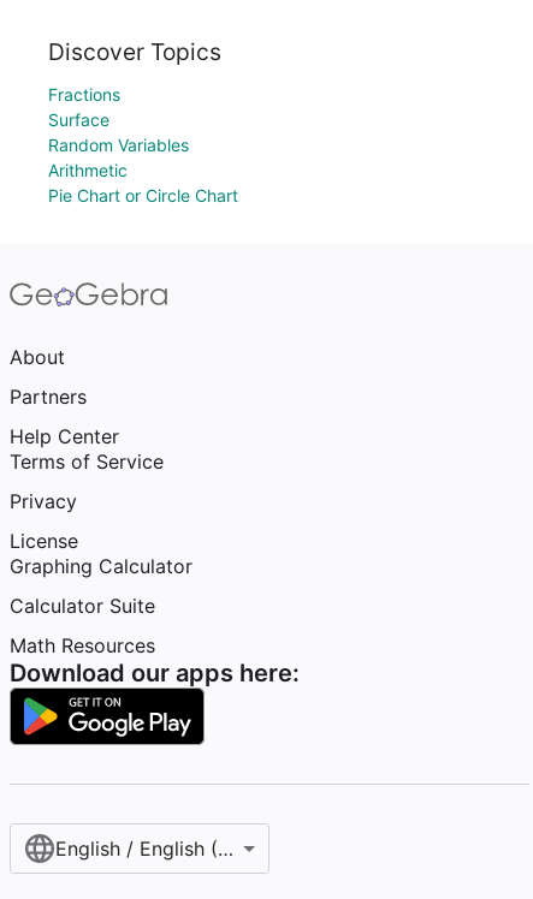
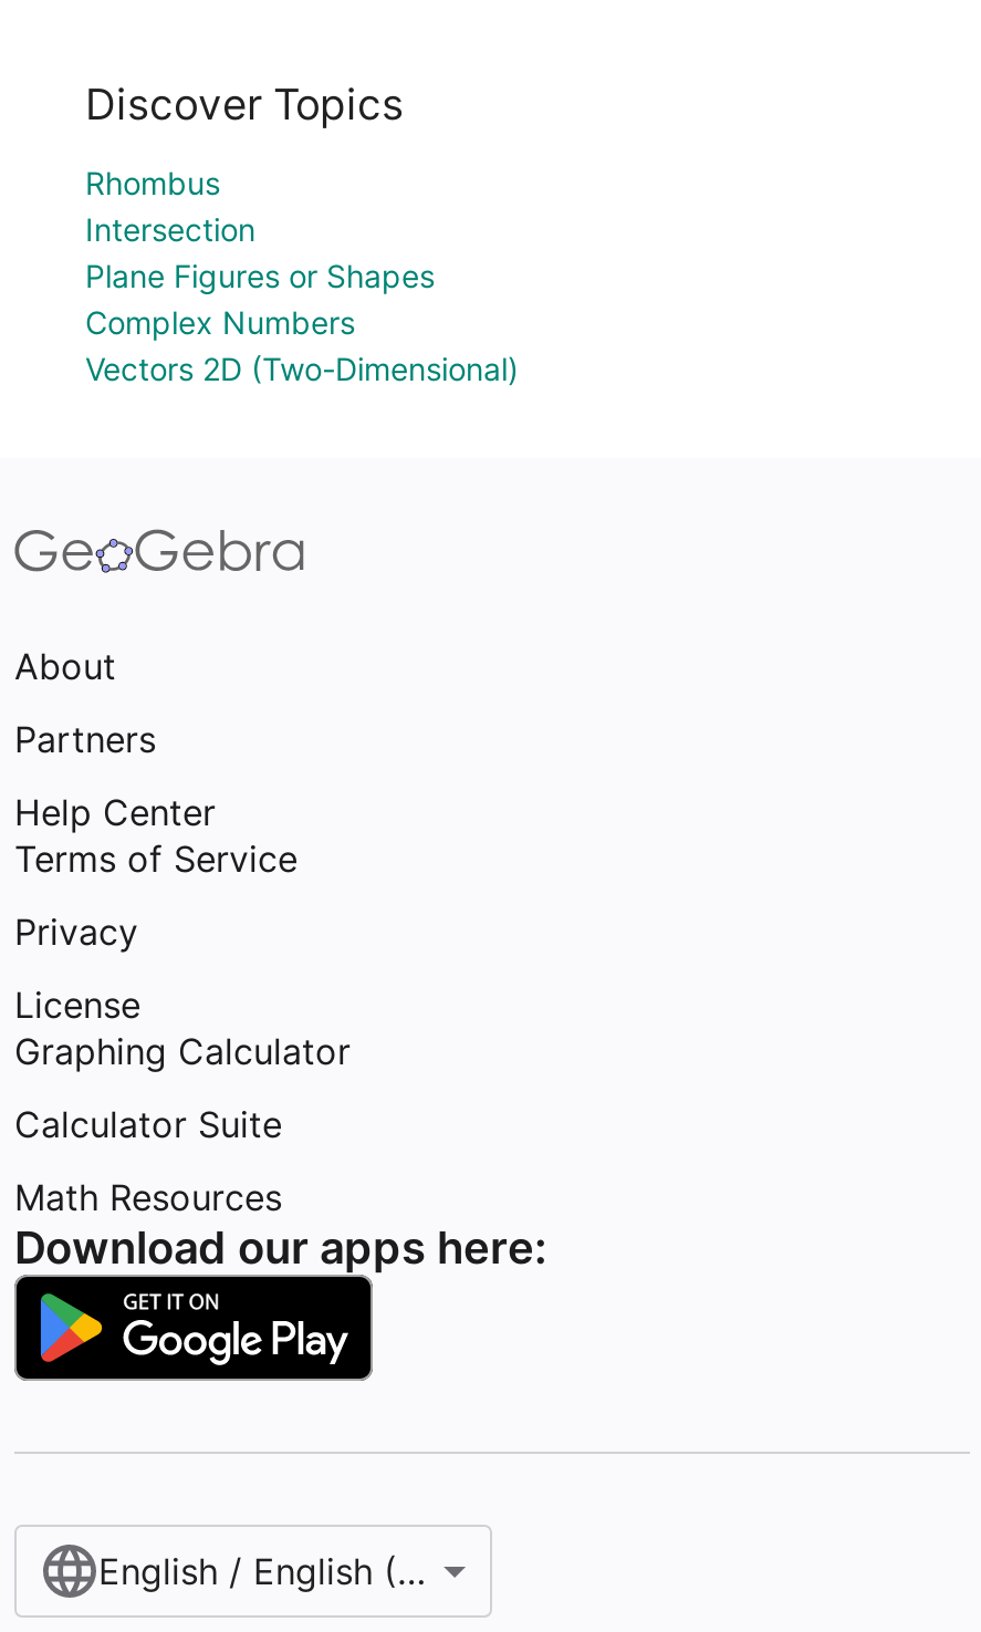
[48,84,238,206] Fractions | Surface | Random Variables | Arithmetic | Pie Chart or Circle Chart -> [85,164,519,387] Rhombus | Intersection | Plane Figures or Shapes | Complex Numbers | Vectors 2D (Two-Dimensional)

